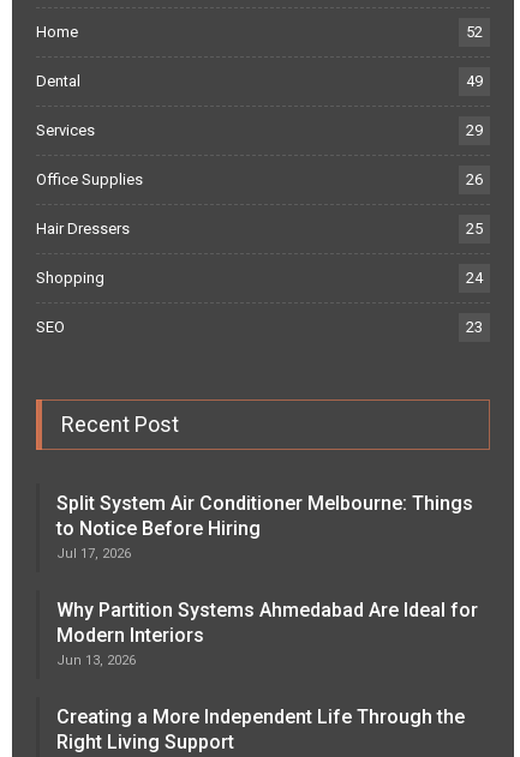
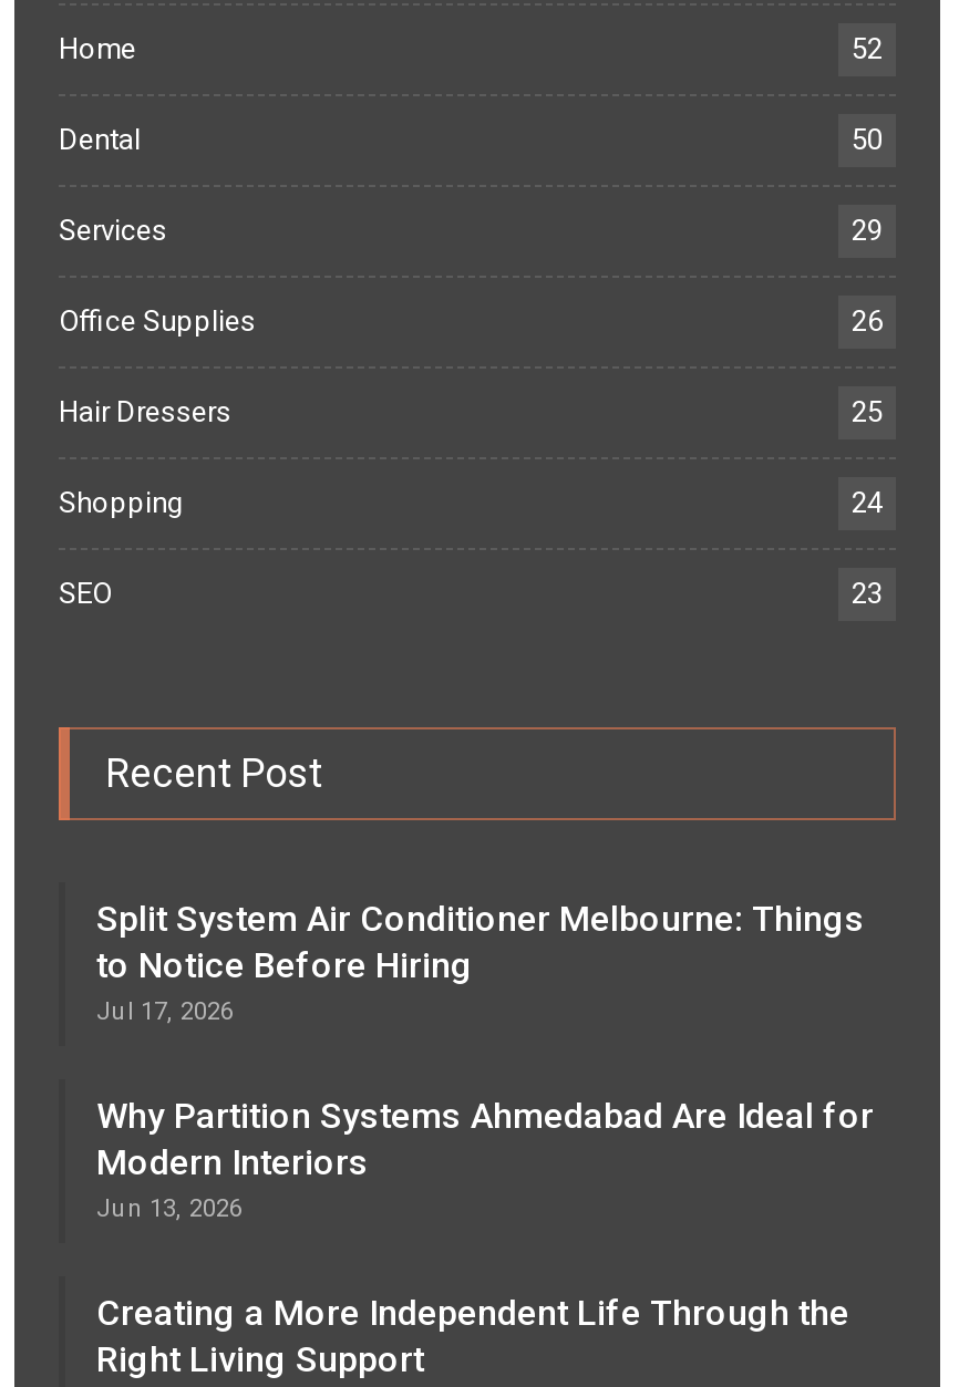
[466,72,483,90] 49 -> [852,124,883,157] 50

